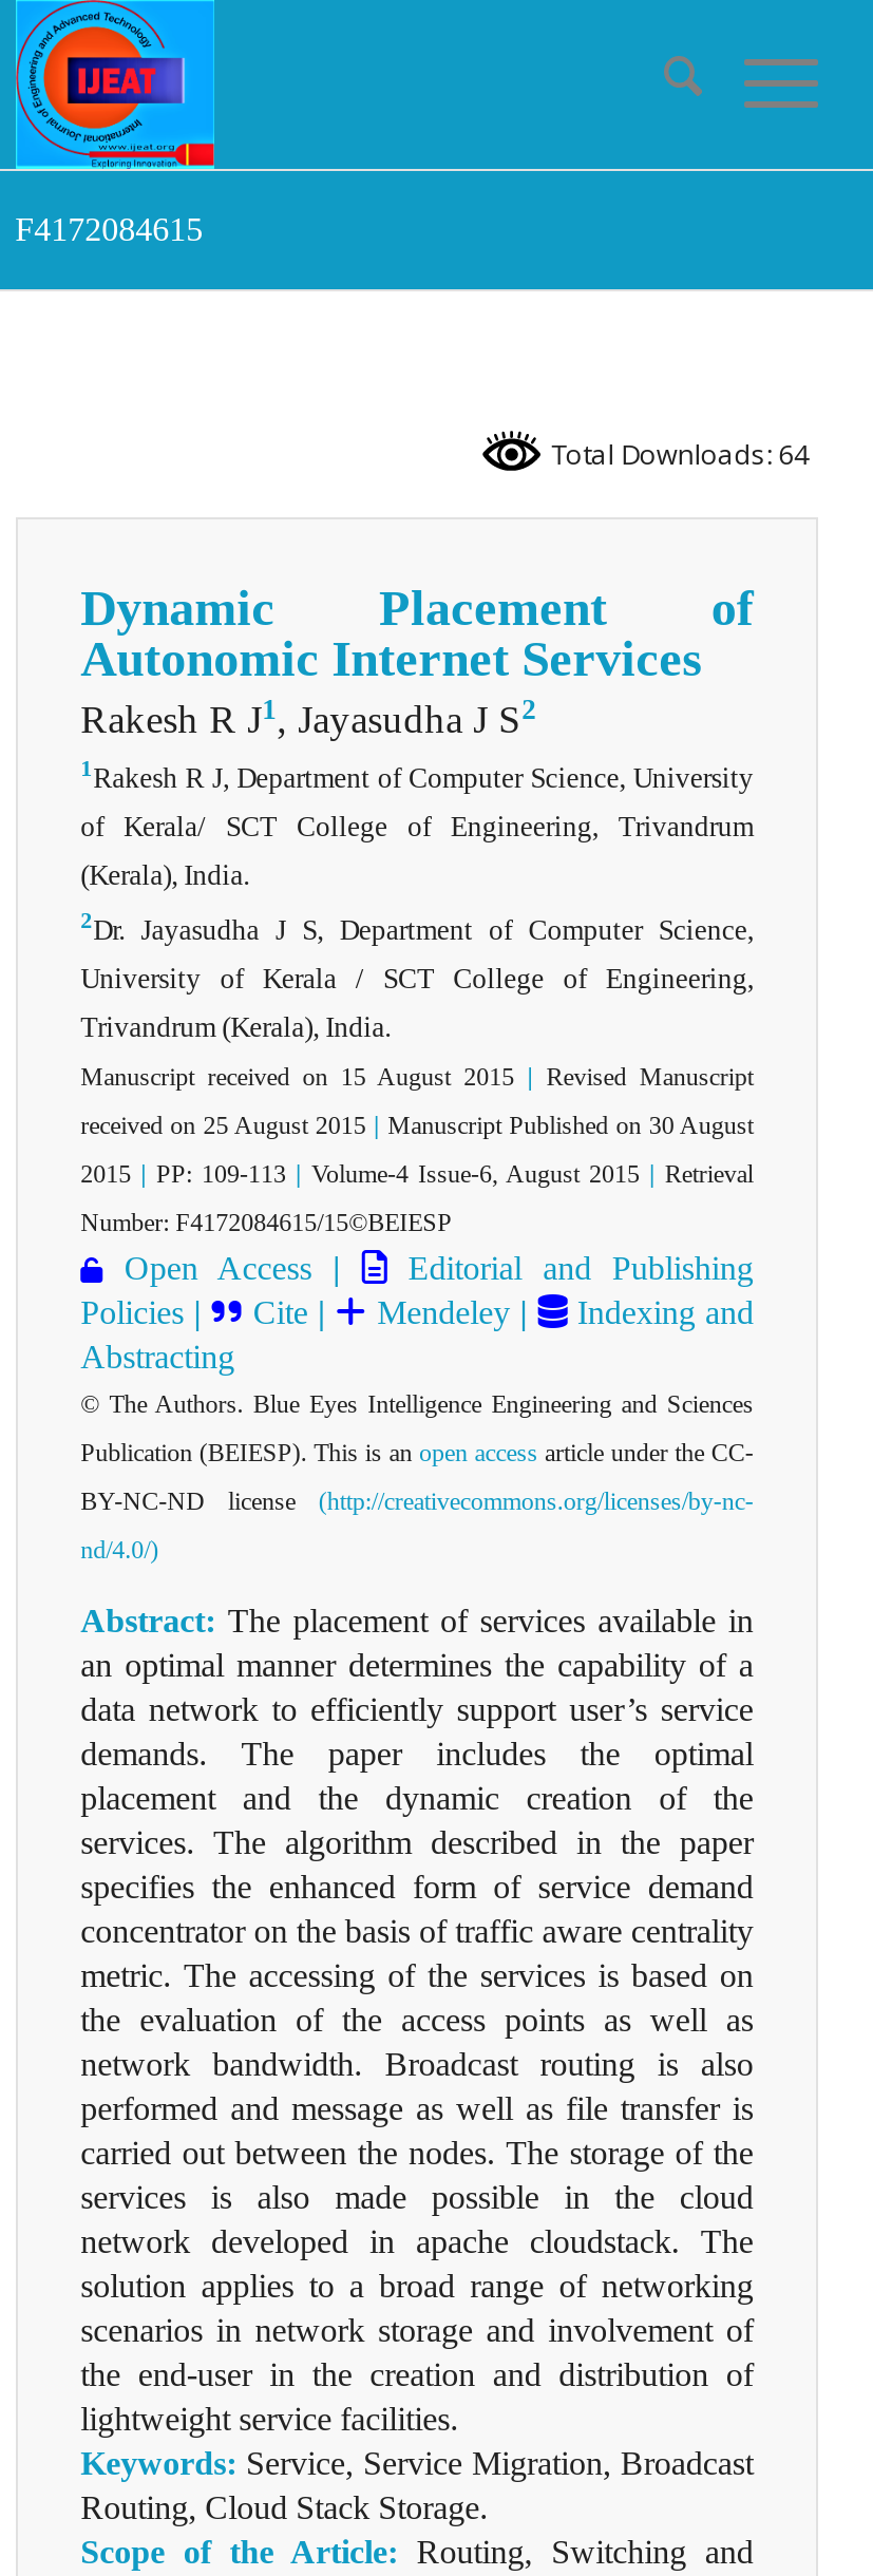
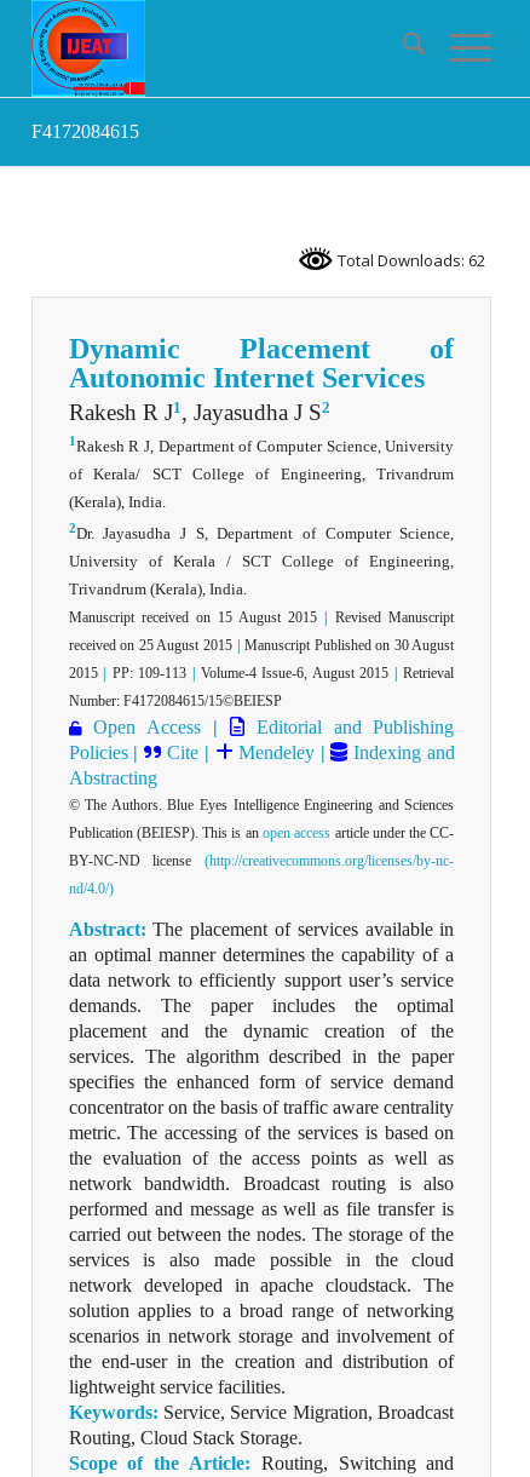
[544,435,808,473] Total Downloads: 64 -> [334,249,486,271] Total Downloads: 62

